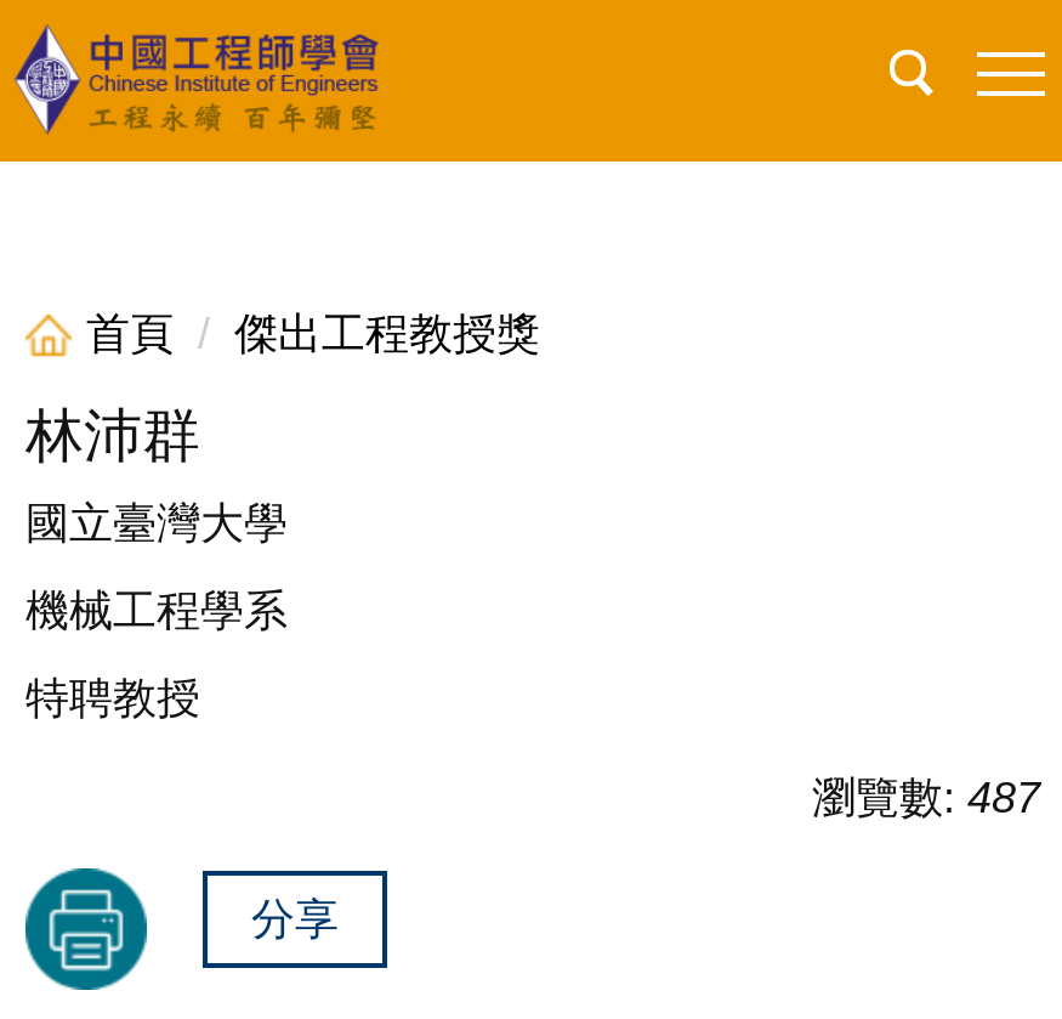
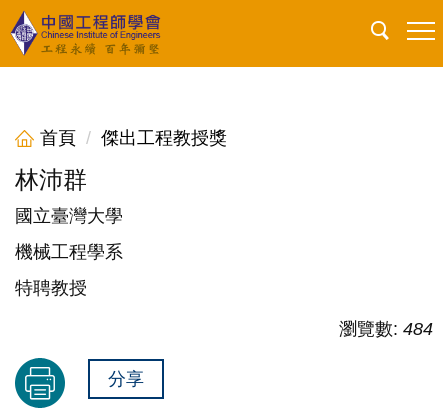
[812,775,1040,823] 瀏覽數: 487 -> [339,319,433,339] 瀏覽數: 484

